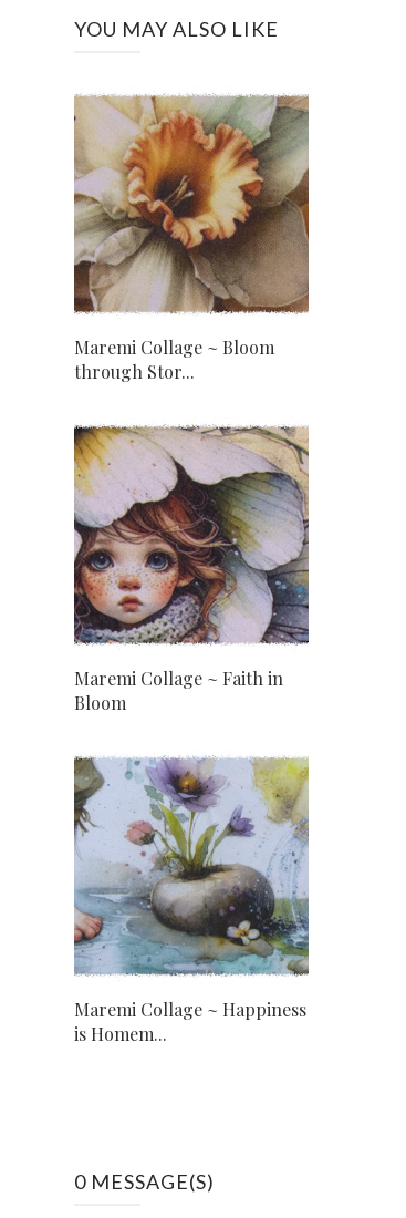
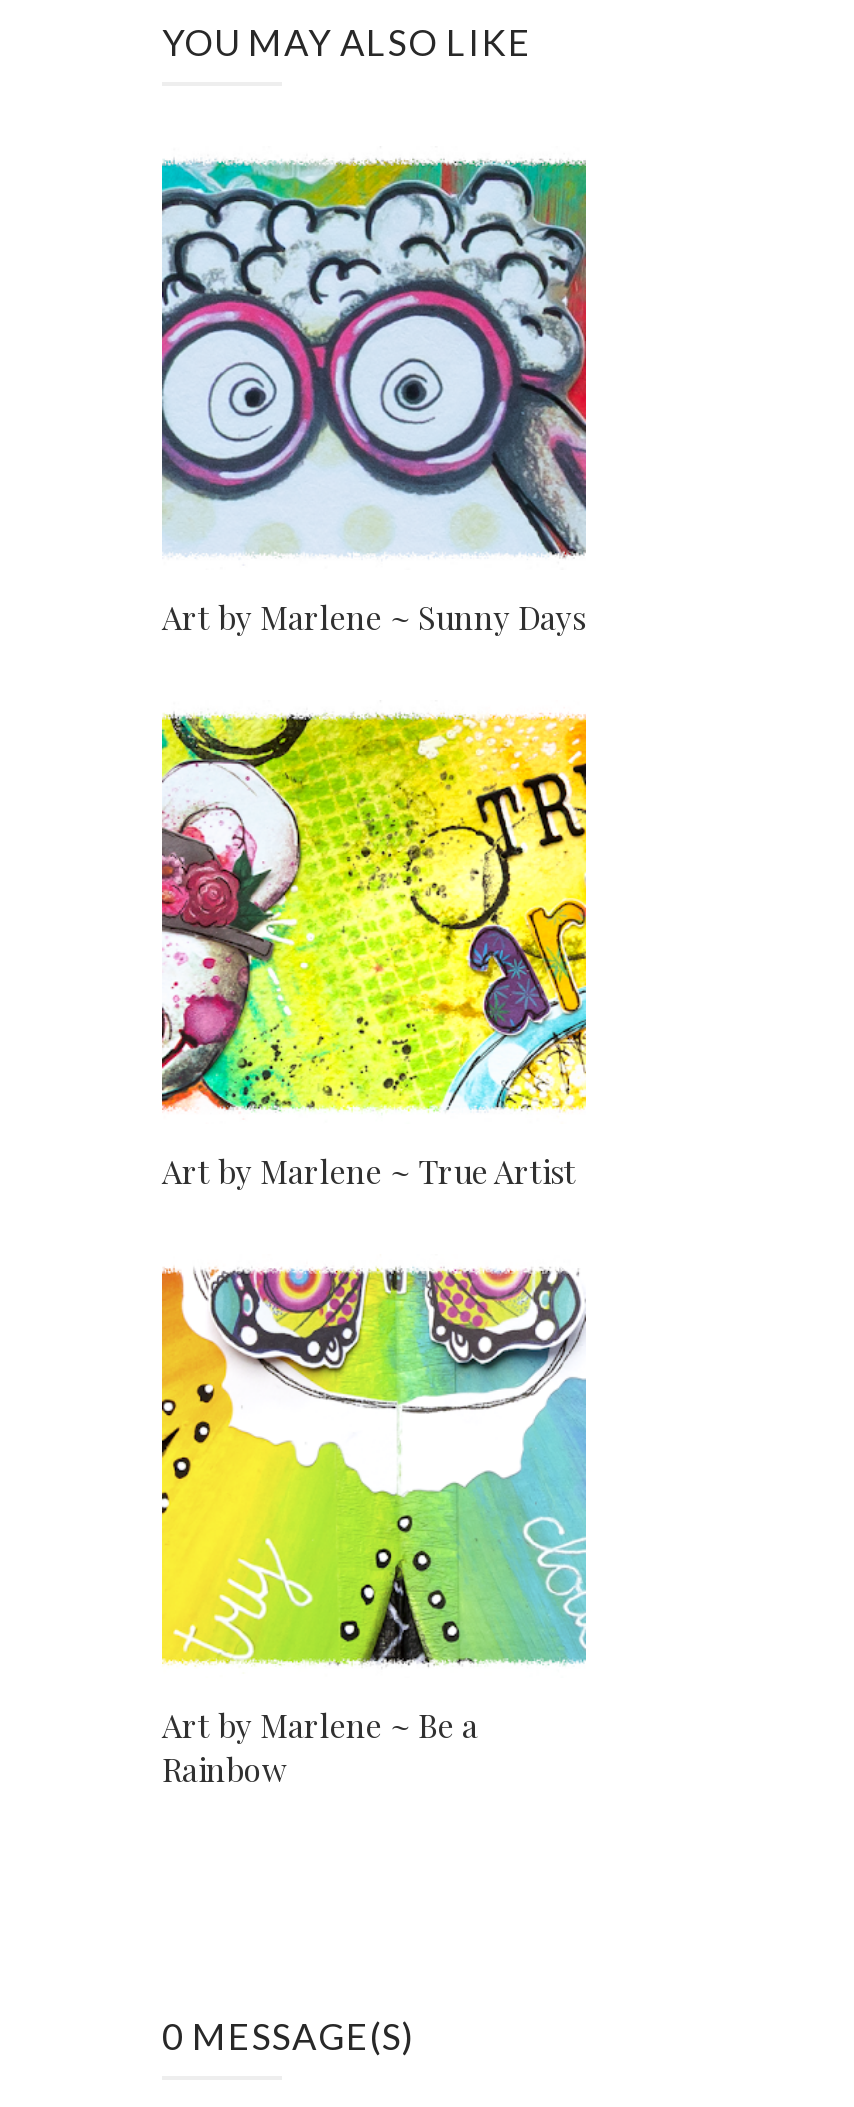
[73,94,310,384] [image] | Maremi Collage ~ Bloom | through Stor... -> [160,160,588,639] [image] | Art by Marlene ~ Sunny Days
[73,424,310,715] [image] | Maremi Collage ~ Faith in | Bloom -> [160,712,588,1193] [image] | Art by Marlene ~ True Artist
[73,756,310,1046] [image] | Maremi Collage ~ Happiness | is Homem... -> [160,1268,586,1791] [image] | Art by Marlene ~ Be a | Rainbow

